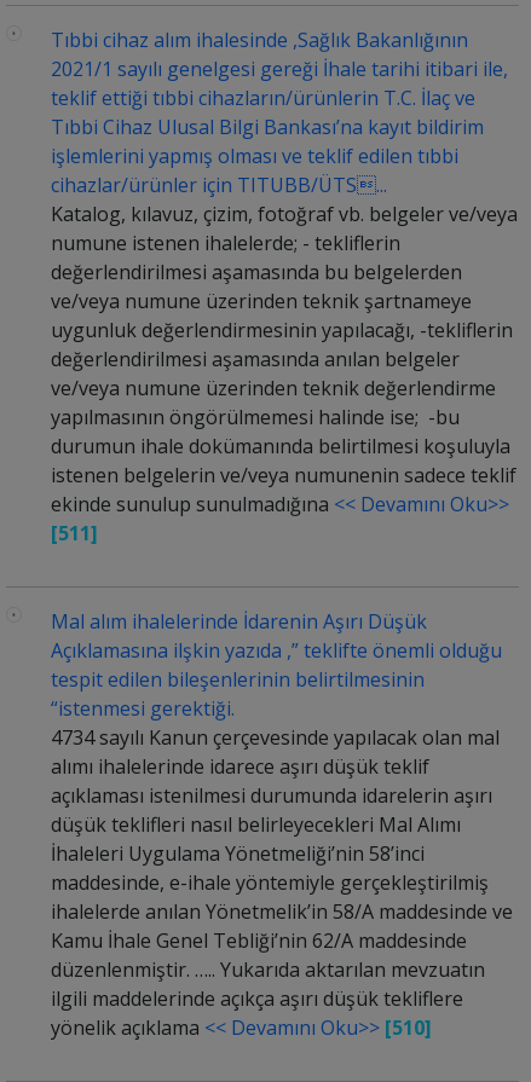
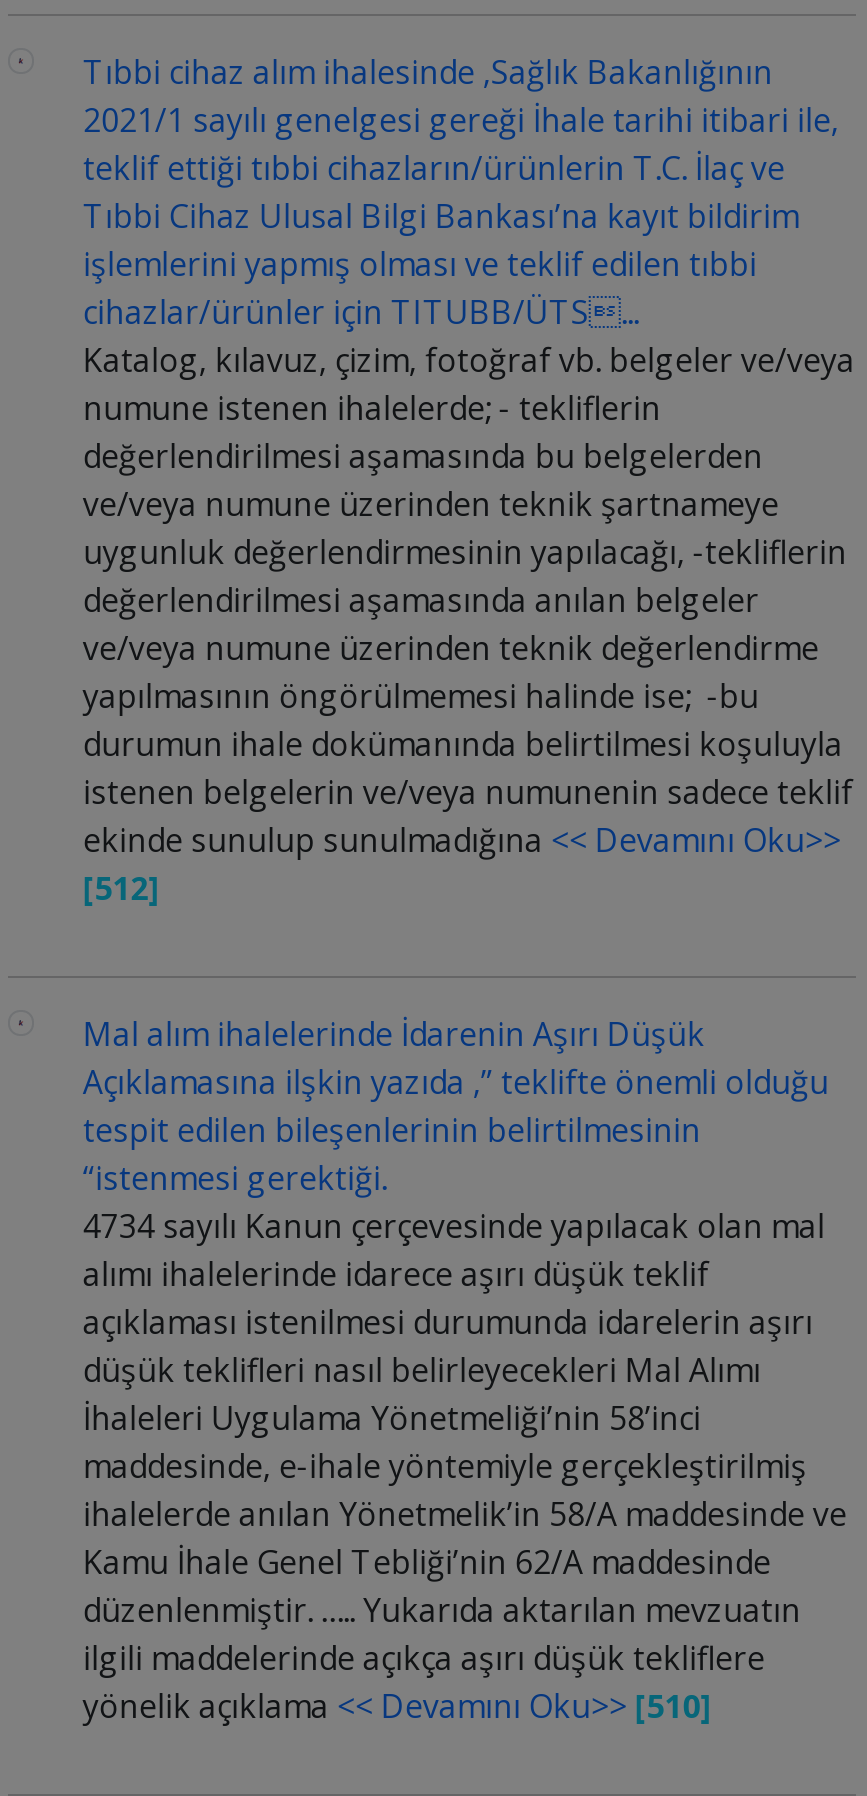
[51,519,98,546] [511] -> [83,865,161,909] [512]

